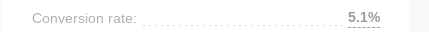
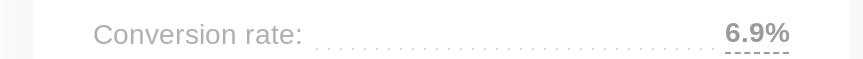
[348,9,380,25] 5.1% -> [725,16,789,48] 6.9%

